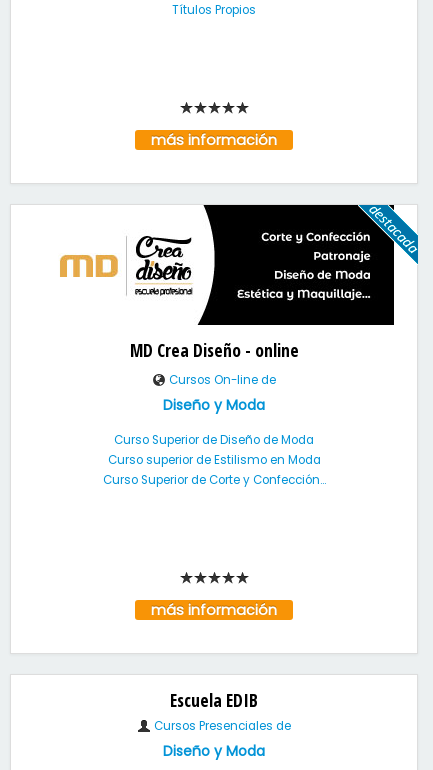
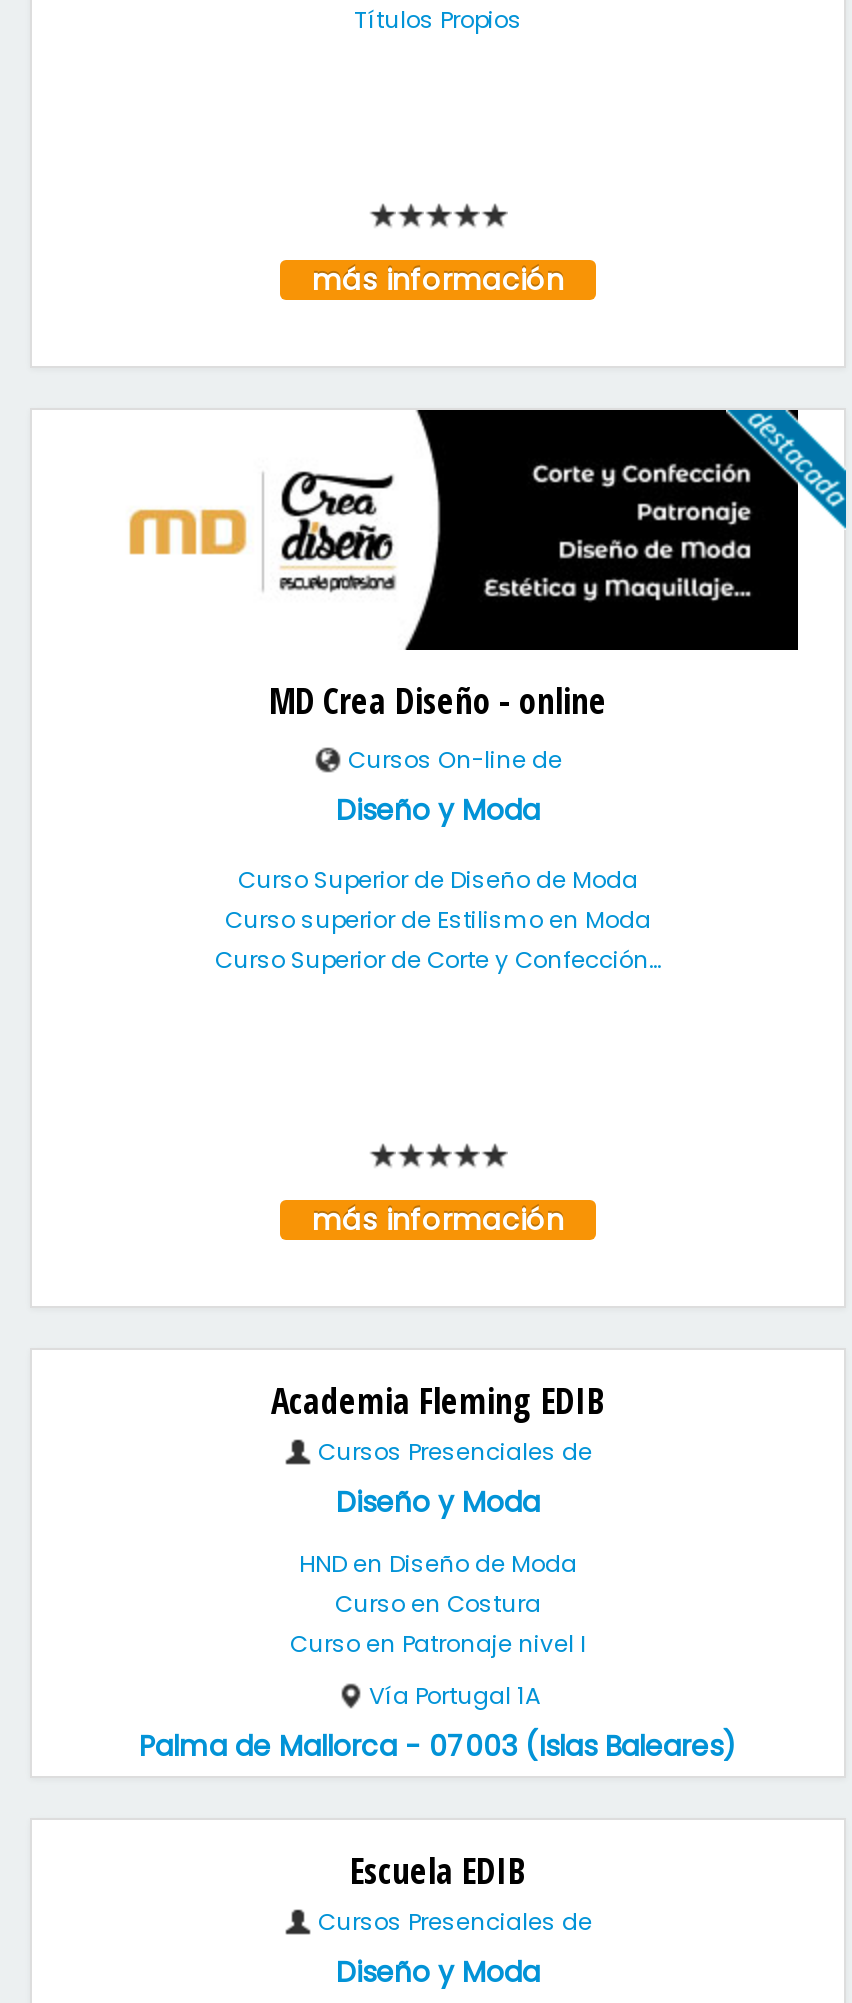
none -> [139,1376,737,1766] Academia Fleming EDIB | Cursos Presenciales de | Diseño y Moda | HND en Diseño de Moda | Curso en Costura | Curso en Patronaje nivel I | Vía Portugal 1A | Palma de Mallorca - 07003 (Islas Baleares)

